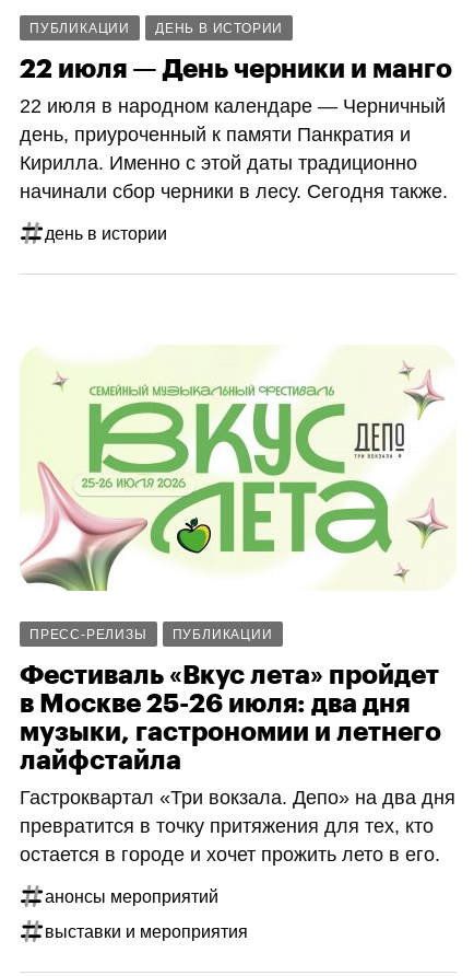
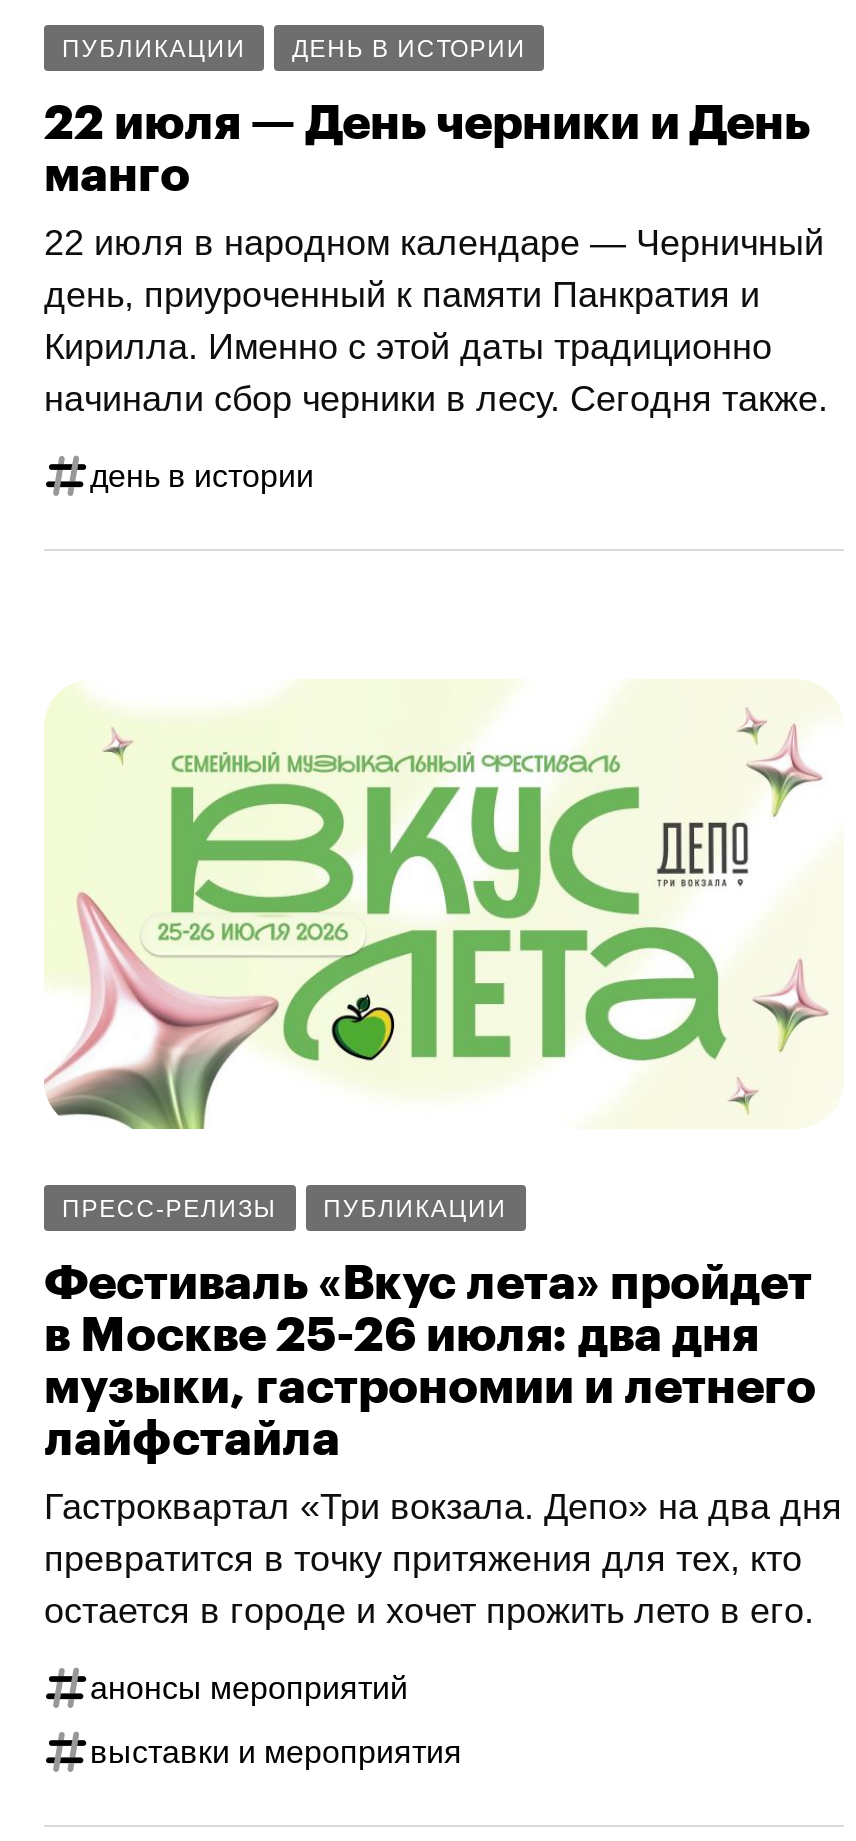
[20,55,452,82] 22 июля — День черники и манго -> [44,98,810,198] 22 июля — День черники и День | манго

